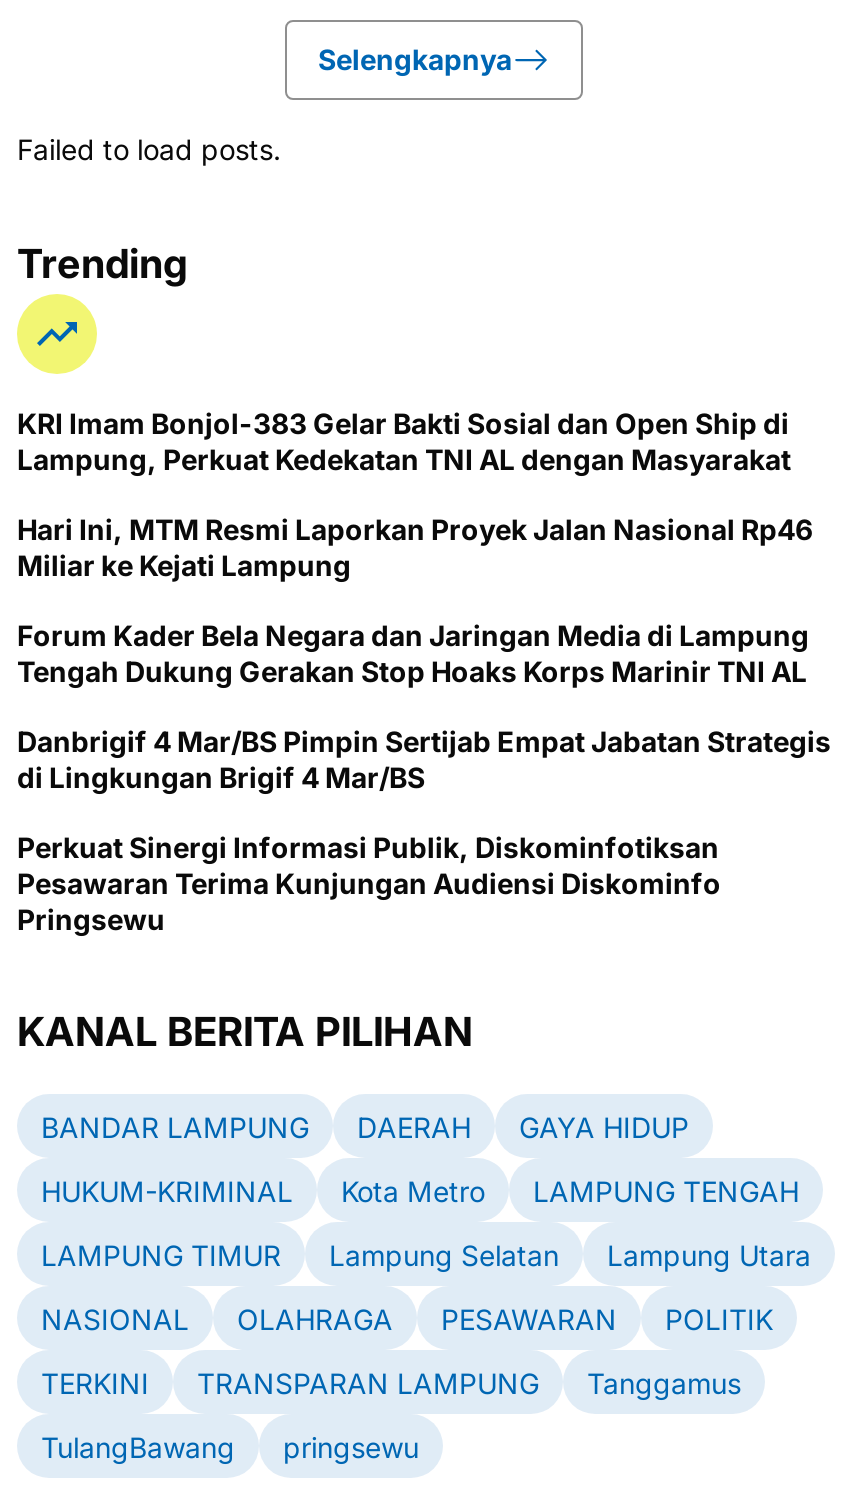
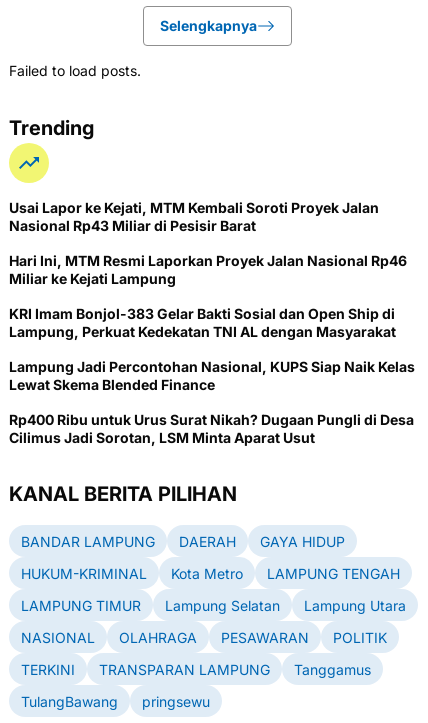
none -> [9,199,379,234] Usai Lapor ke Kejati, MTM Kembali Soroti Proyek Jalan | Nasional Rp43 Miliar di Pesisir Barat
moved [17,406,791,476] -> [9,305,396,340]: KRI Imam Bonjol-383 Gelar Bakti Sosial dan Open Ship di | Lampung, Perkuat Kedekatan TNI AL dengan Masyarakat
[17,618,809,688] Forum Kader Bela Negara dan Jaringan Media di Lampung | Tengah Dukung Gerakan Stop Hoaks Korps Marinir TNI AL -> none
[17,724,831,794] Danbrigif 4 Mar/BS Pimpin Sertijab Empat Jabatan Strategis | di Lingkungan Brigif 4 Mar/BS -> [9,358,415,393] Lampung Jadi Percontohan Nasional, KUPS Siap Naik Kelas | Lewat Skema Blended Finance
[17,830,721,936] Perkuat Sinergi Informasi Publik, Diskominfotiksan | Pesawaran Terima Kunjungan Audiensi Diskominfo | Pringsewu -> [9,411,414,446] Rp400 Ribu untuk Urus Surat Nikah? Dugaan Pungli di Desa | Cilimus Jadi Sorotan, LSM Minta Aparat Usut

